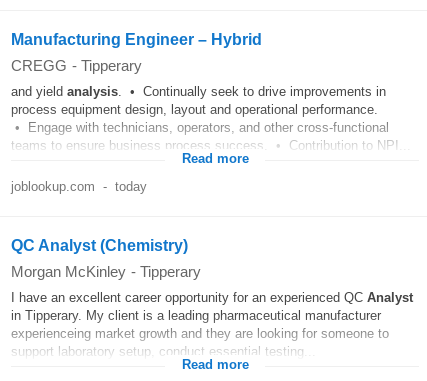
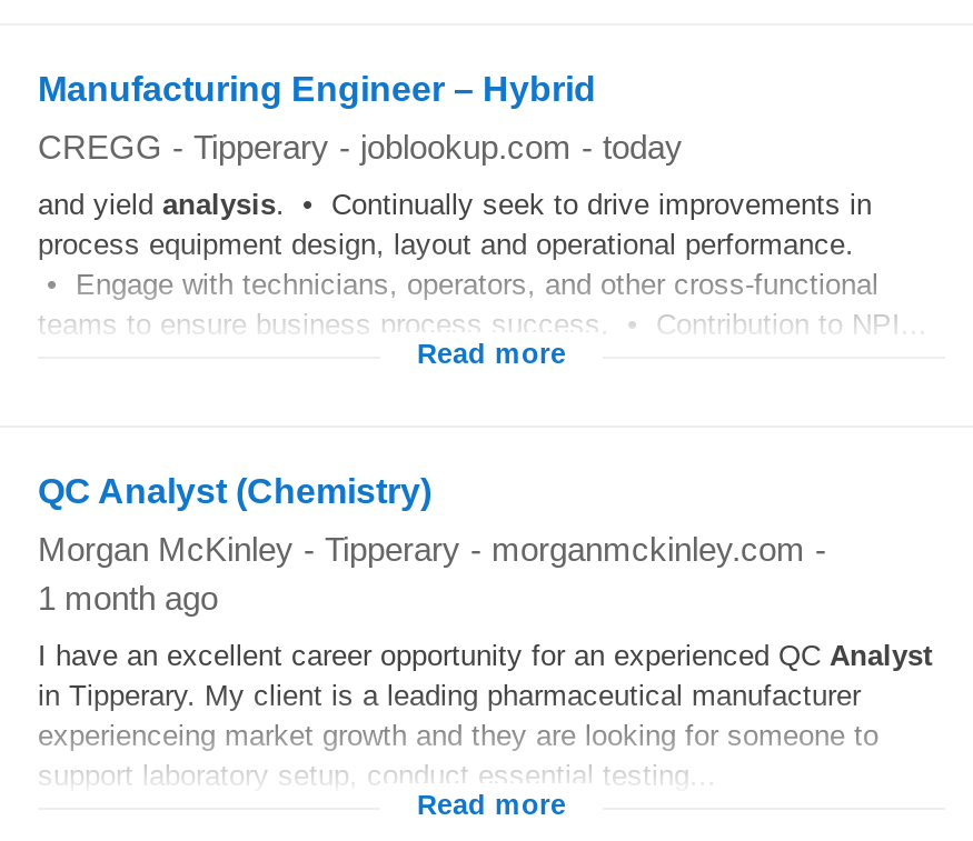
[11,57,142,74] CREGG - Tipperary -> [38,128,683,166] CREGG - Tipperary - joblookup.com - today
[11,179,147,194] joblookup.com - today -> none
moved [11,237,188,254] -> [38,472,431,510]: QC Analyst (Chemistry)
[11,263,201,280] Morgan McKinley - Tipperary -> [38,530,826,617] Morgan McKinley - Tipperary - morganmckinley.com - | 1 month ago

